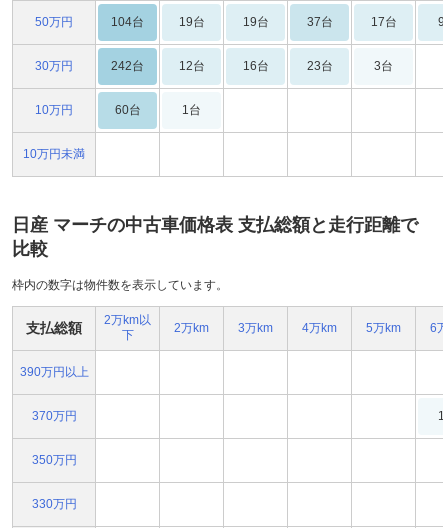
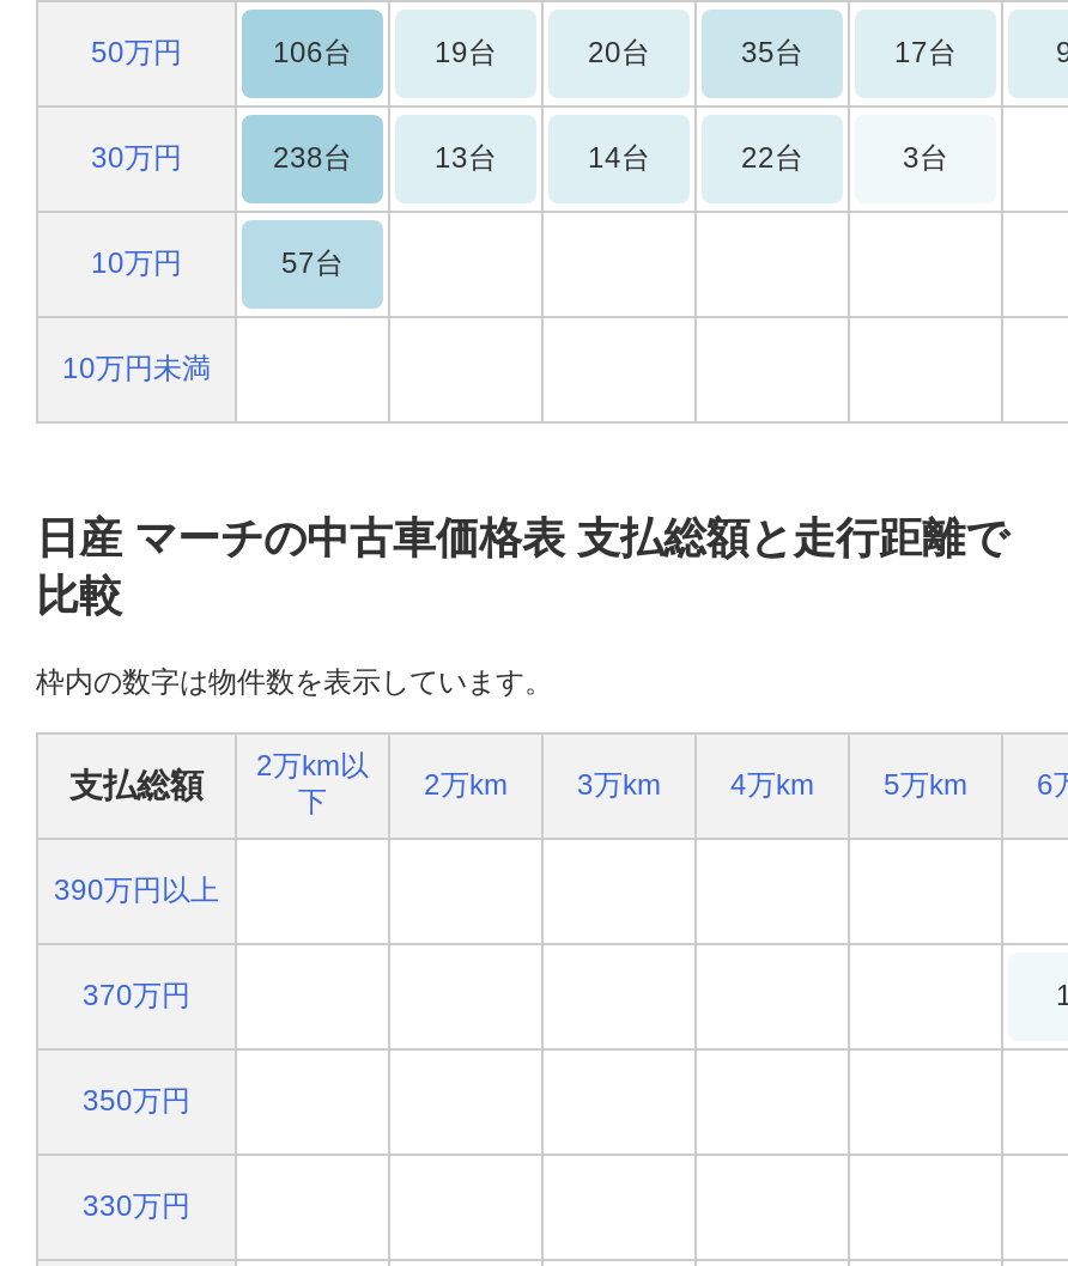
[111,15,144,29] 104台 -> [273,36,352,70] 106台
[242,15,268,29] 19台 -> [588,36,650,70] 20台
[306,15,332,29] 37台 -> [741,36,803,70] 35台
[111,59,144,73] 242台 -> [273,142,352,175] 238台
[178,59,204,73] 12台 -> [435,142,497,175] 13台
[242,59,268,73] 16台 -> [588,142,650,175] 14台
[306,59,332,73] 23台 -> [741,142,803,175] 22台
[114,103,201,117] 60台 | 1台 -> [281,247,344,280] 57台

